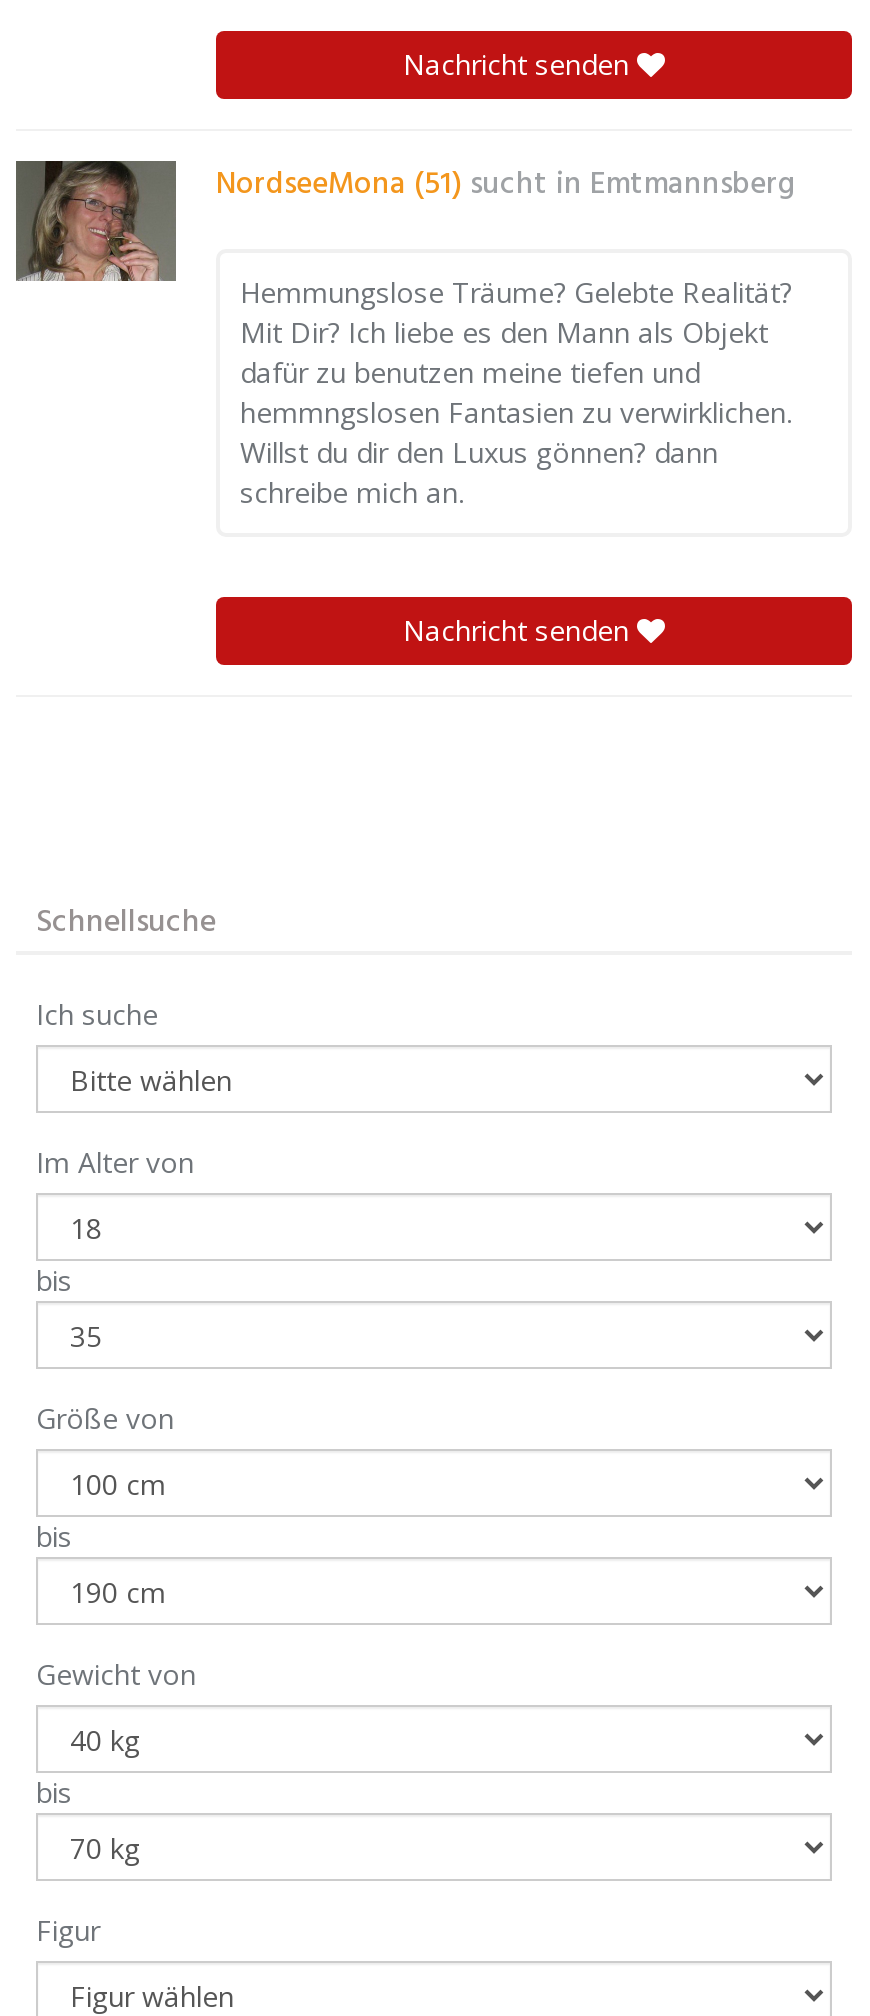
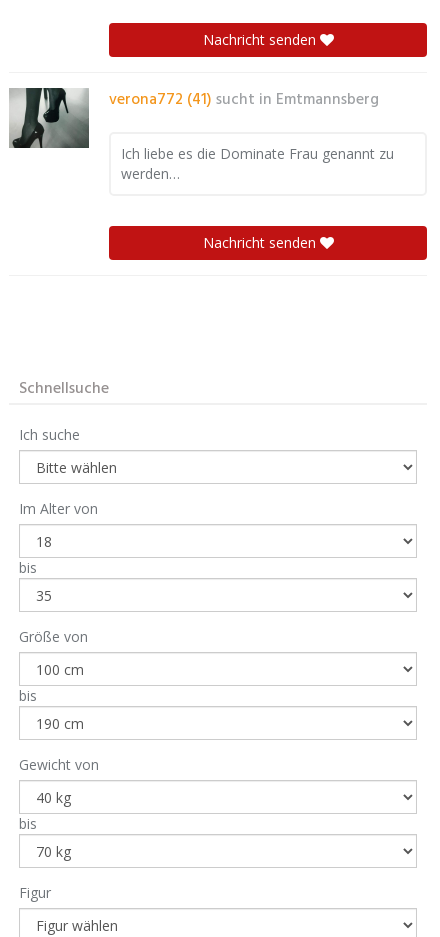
[16,161,796,281] [image] | NordseeMona (51) sucht in Emtmannsberg -> [10,88,379,149] [image] | verona772 (41) sucht in Emtmannsberg
[240,273,792,511] Hemmungslose Träume? Gelebte Realität? | Mit Dir? Ich liebe es den Mann als Objekt | dafür zu benutzen meine tiefen und | hemmngslosen Fantasien zu verwirklichen. | Willst du dir den Luxus gönnen? dann | schreibe mich an. -> [121,144,394,183] Ich liebe es die Dominate Frau genannt zu | werden…

